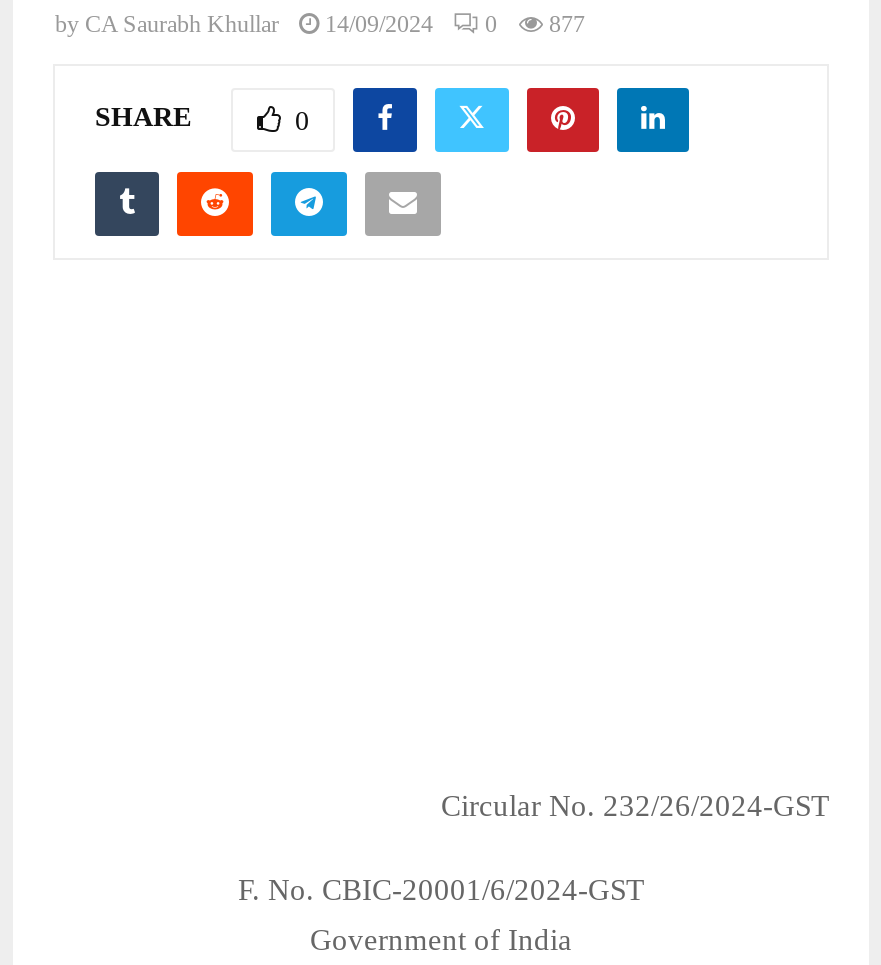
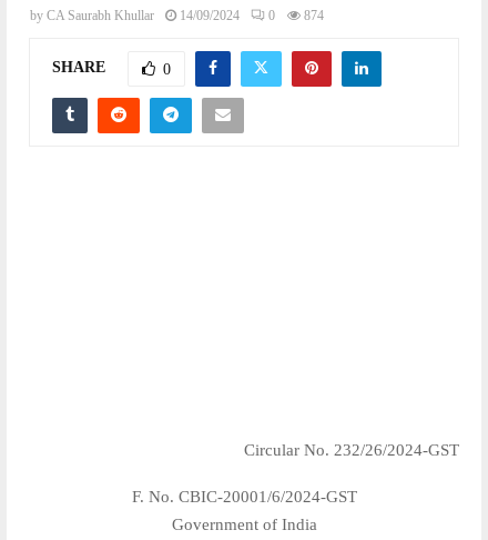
[55,10,585,38] by CA Saurabh Khullar 14/09/2024 0 877 -> [30,8,324,23] by CA Saurabh Khullar 14/09/2024 0 874

